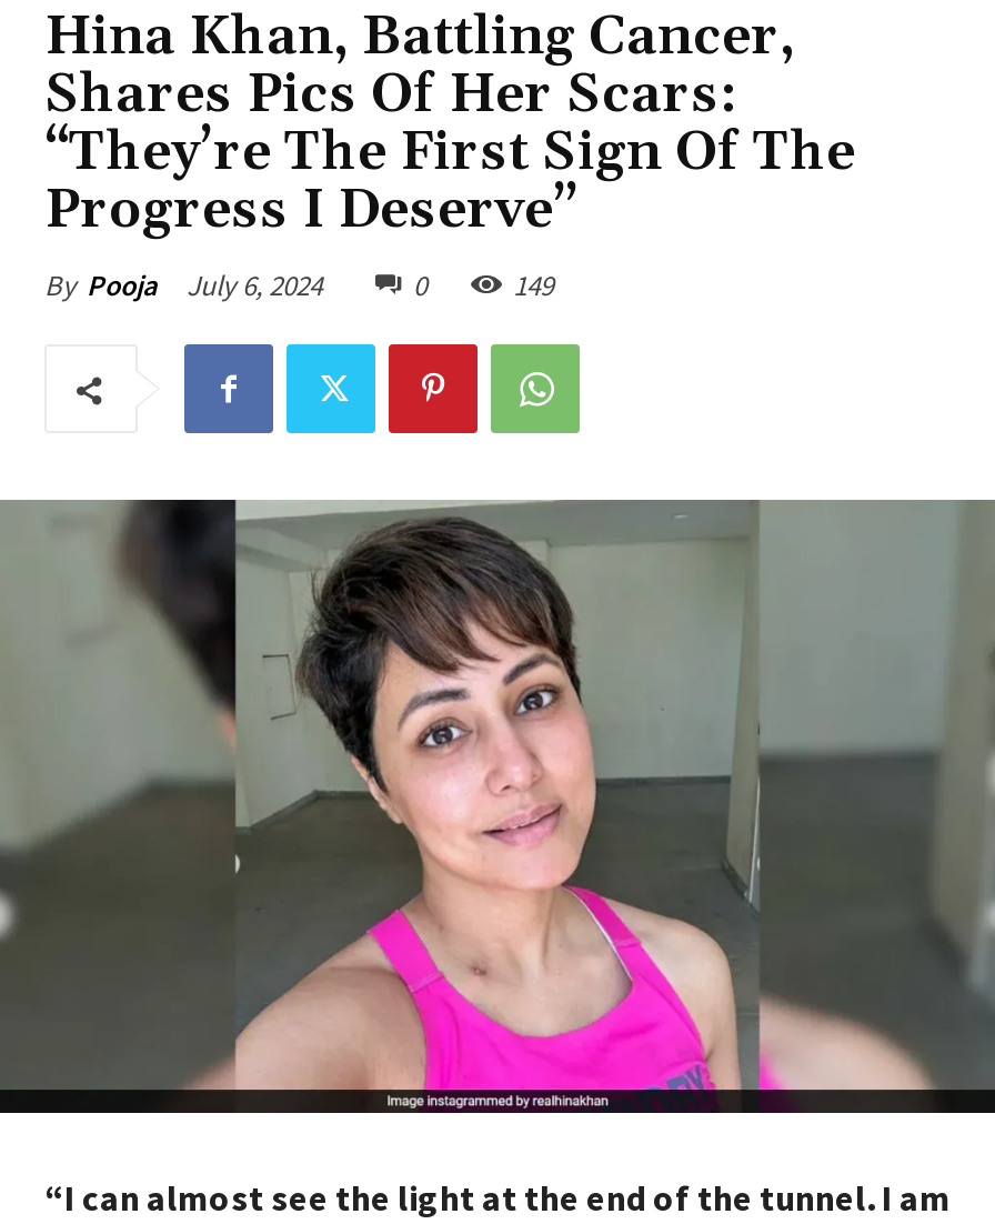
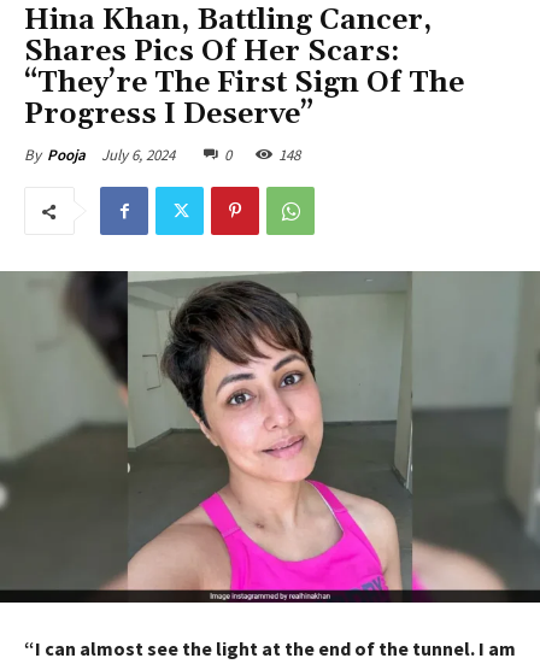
[513,266,553,304] 149 -> [278,144,300,165] 148

